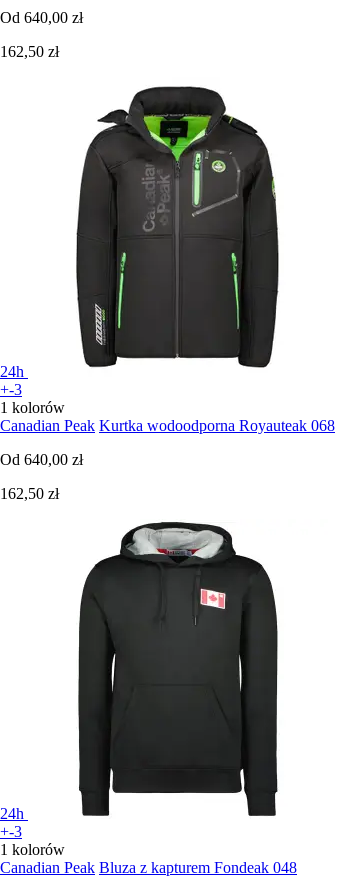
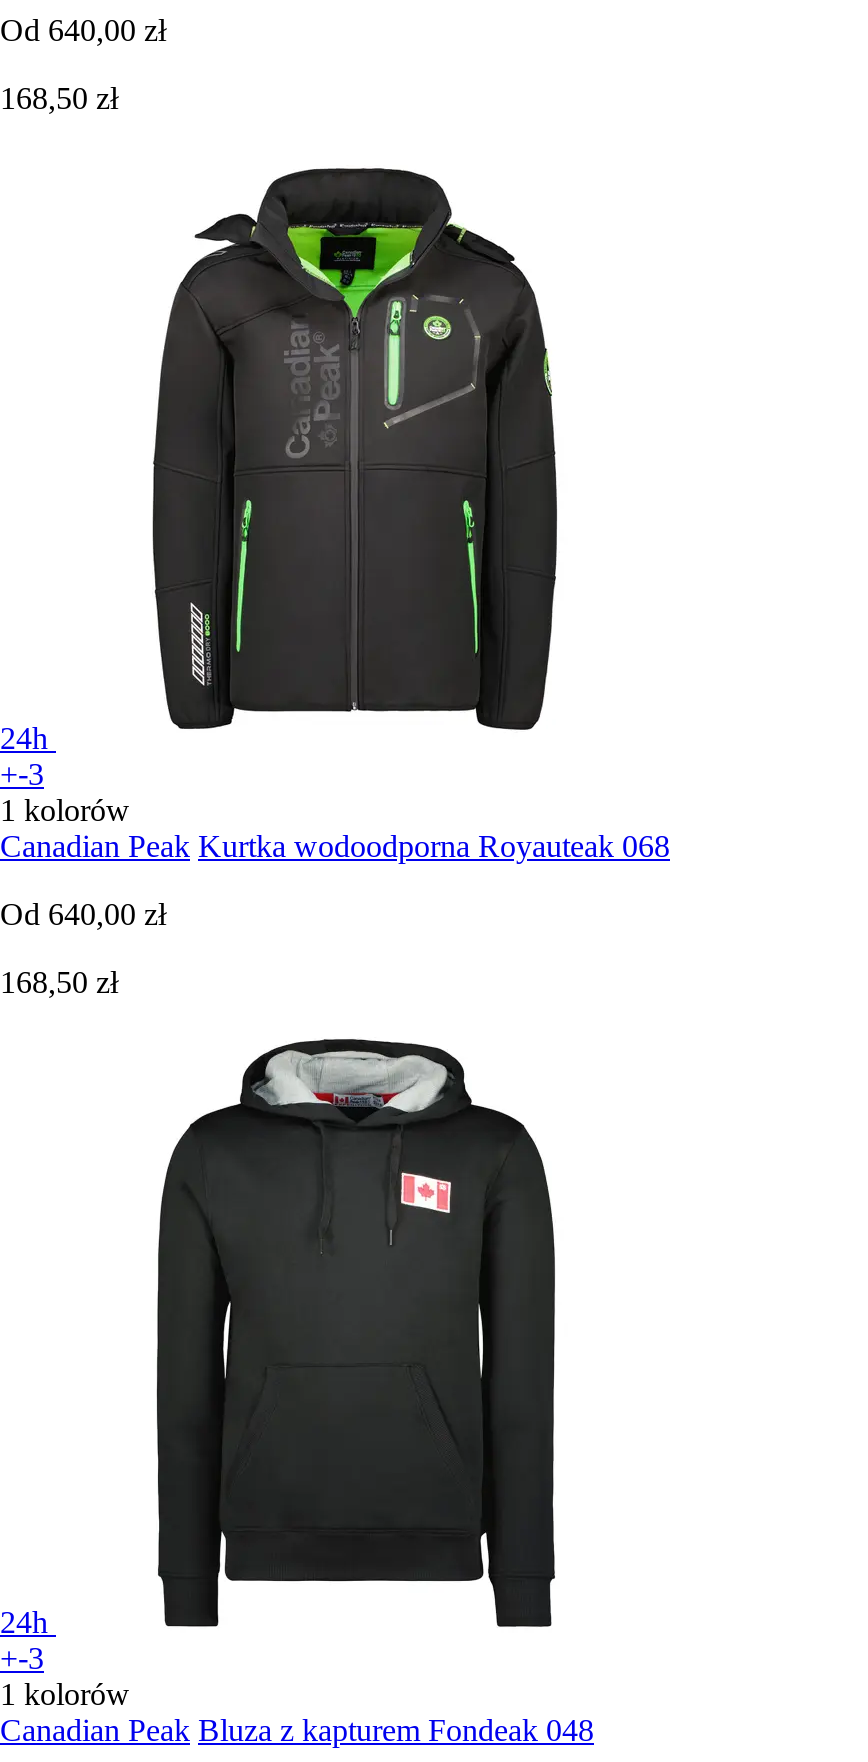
[0,43,59,60] 162,50 zł -> [0,80,118,114] 168,50 zł
[0,485,59,502] 162,50 zł -> [0,964,118,998] 168,50 zł

